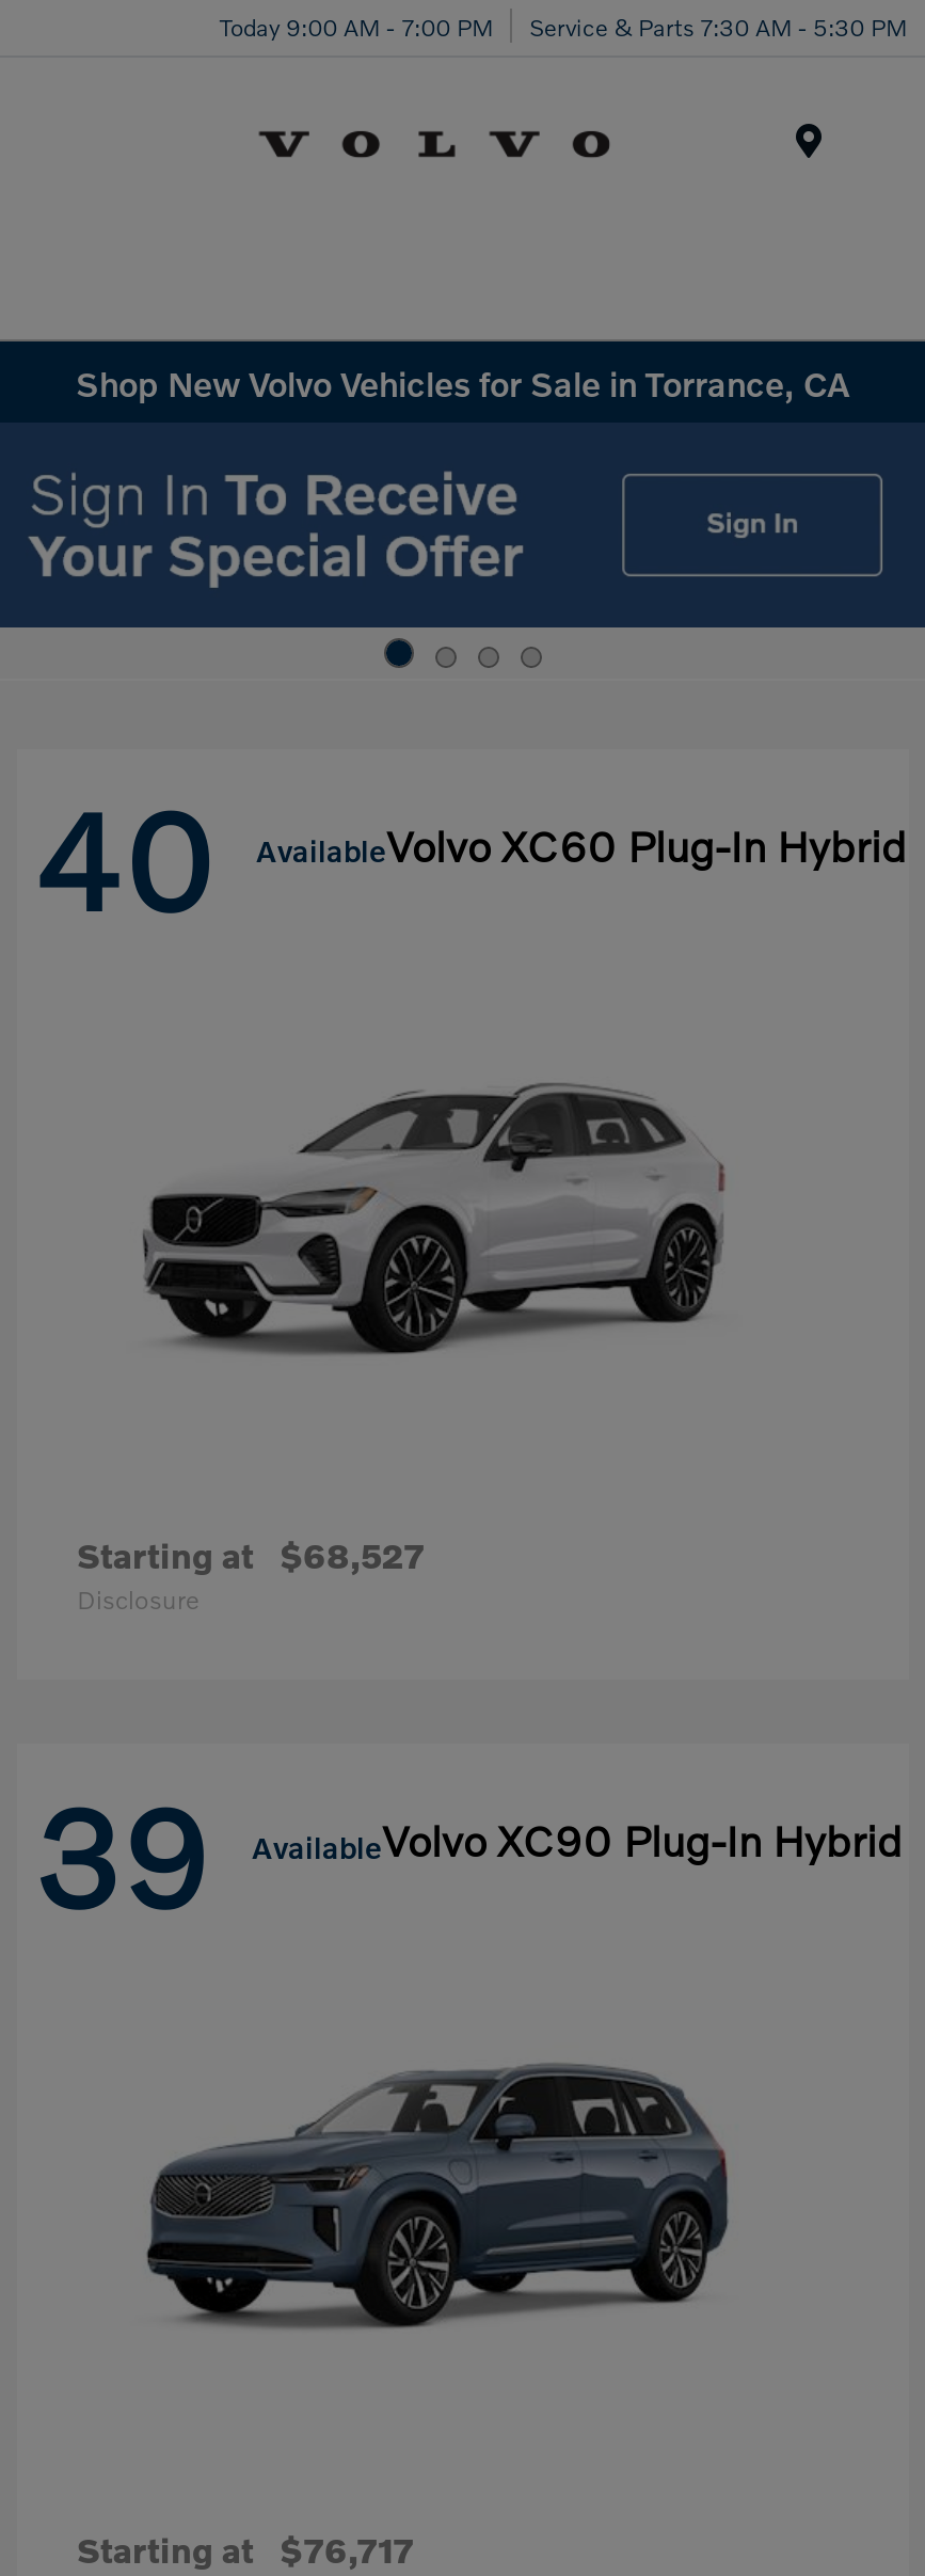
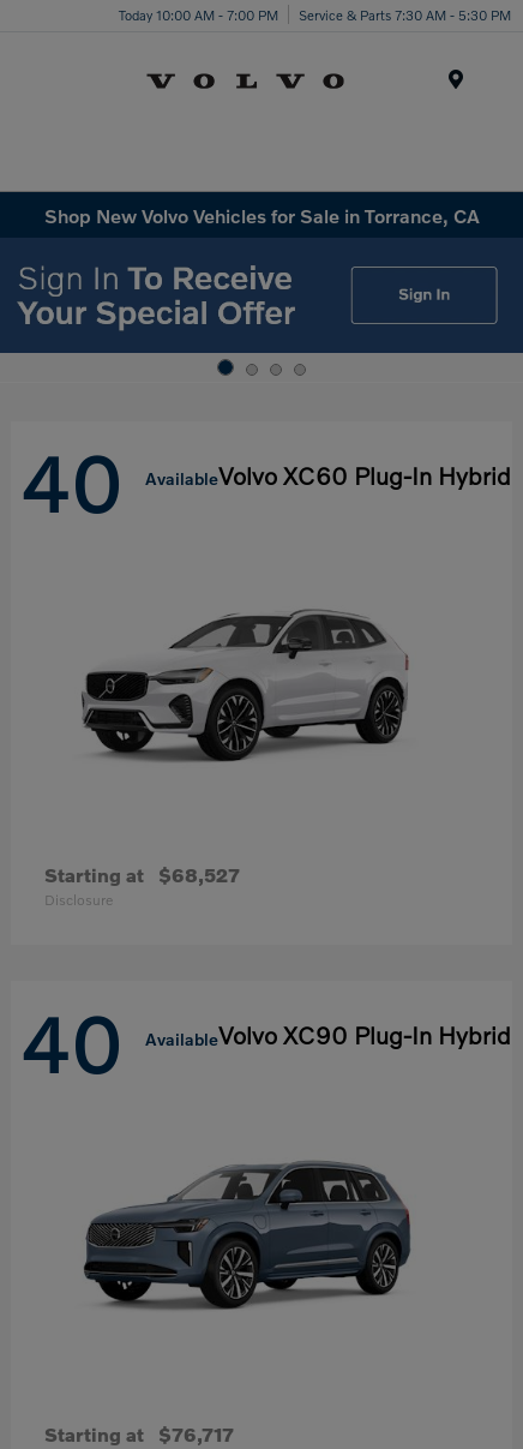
[220,10,907,39] Today 9:00 AM - 7:00 PM Service & Parts 7:30 AM - 5:30 PM -> [119,5,511,22] Today 10:00 AM - 7:00 PM Service & Parts 7:30 AM - 5:30 PM
[34,1772,903,1937] 39 AvailableVolvo XC90 Plug-In Hybrid -> [20,997,511,1089] 40 AvailableVolvo XC90 Plug-In Hybrid

